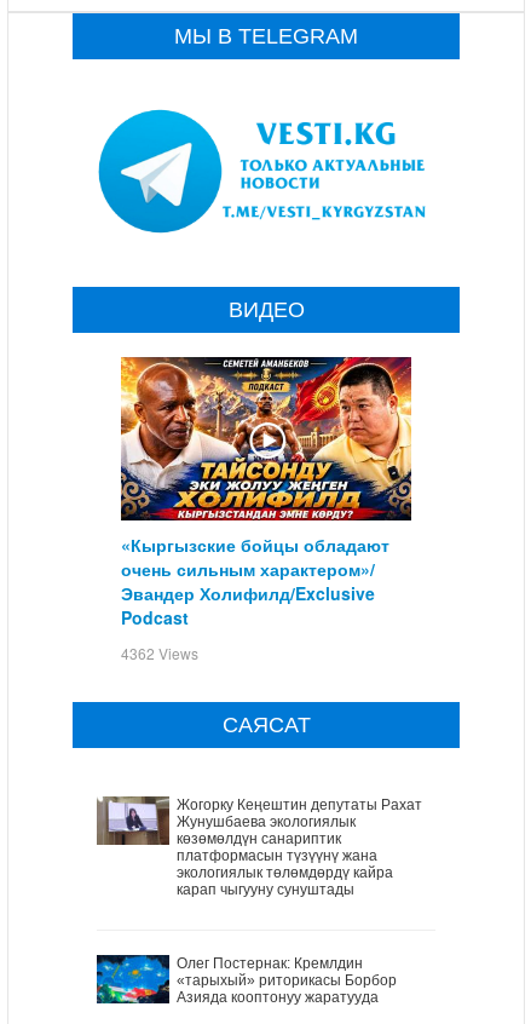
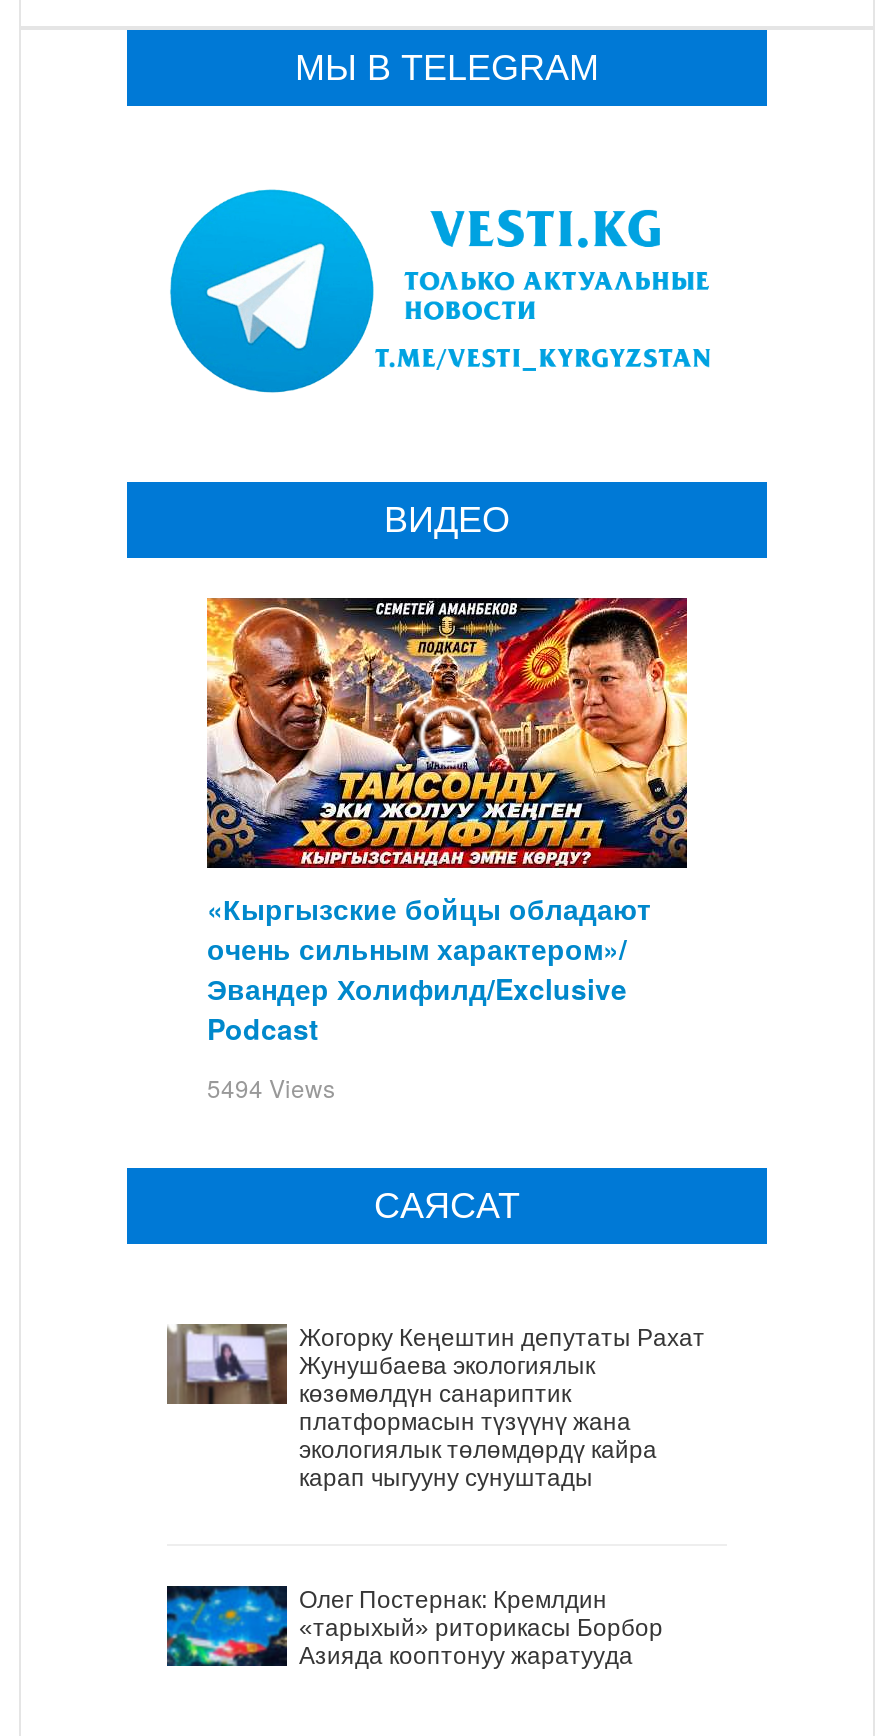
[121,643,198,664] 4362 Views -> [207,1070,335,1104] 5494 Views

